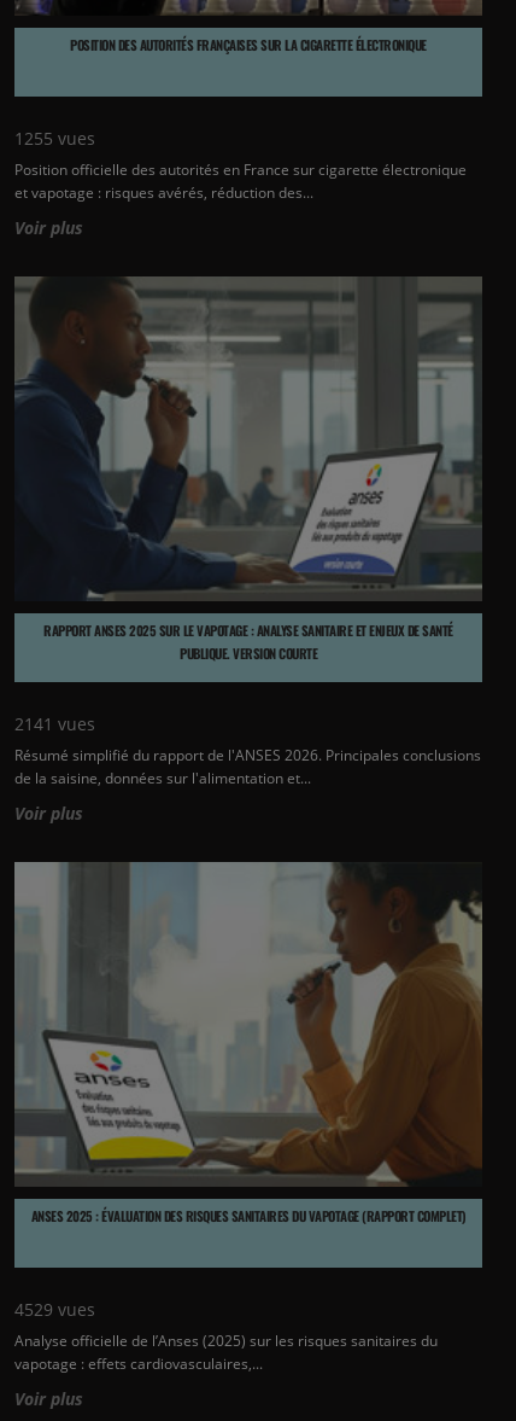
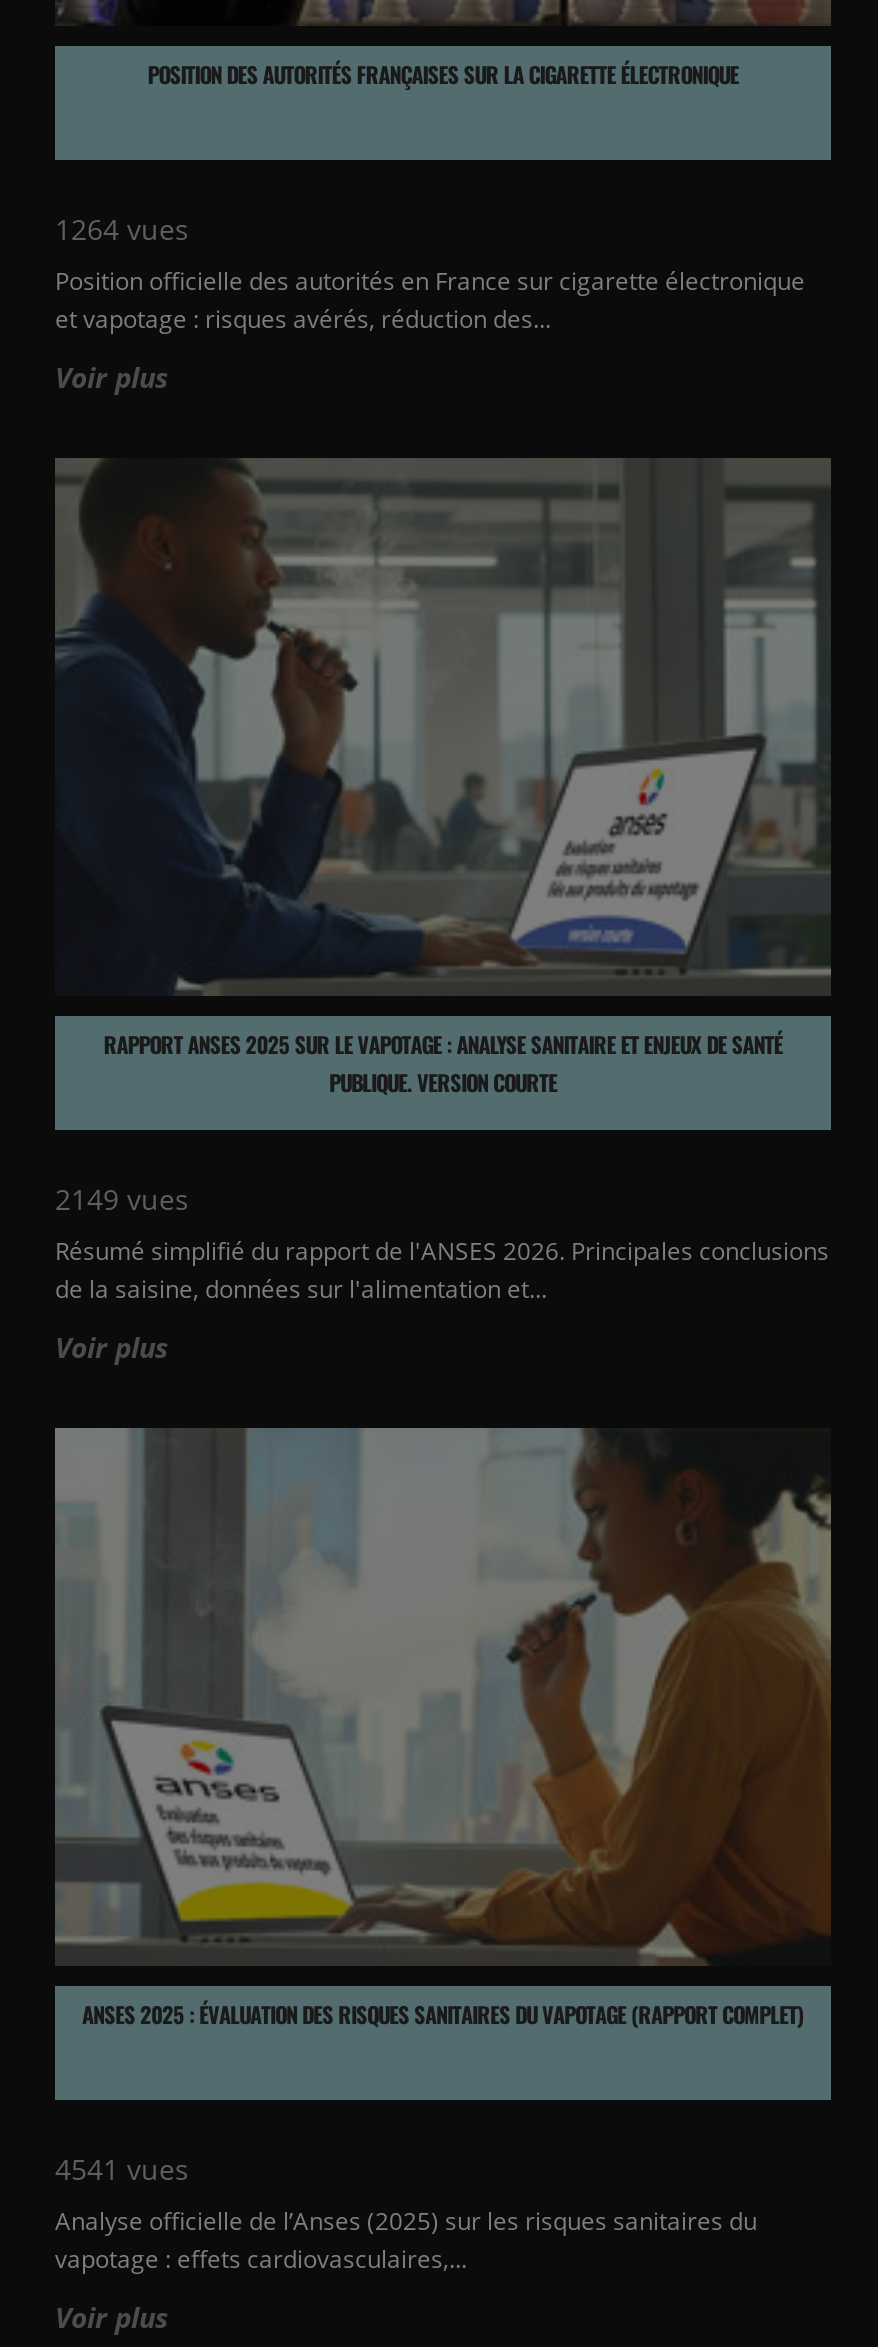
[14,127,95,150] 1255 vues -> [55,211,189,249] 1264 vues
[14,712,95,735] 2141 vues -> [55,1180,189,1218] 2149 vues
[14,1297,95,1320] 4529 vues -> [55,2149,189,2187] 4541 vues

